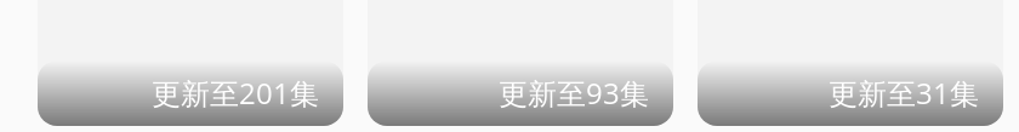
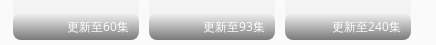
[152,73,319,114] 更新至201集 -> [67,18,129,35] 更新至60集
[829,73,979,114] 更新至31集 -> [332,18,401,35] 更新至240集

